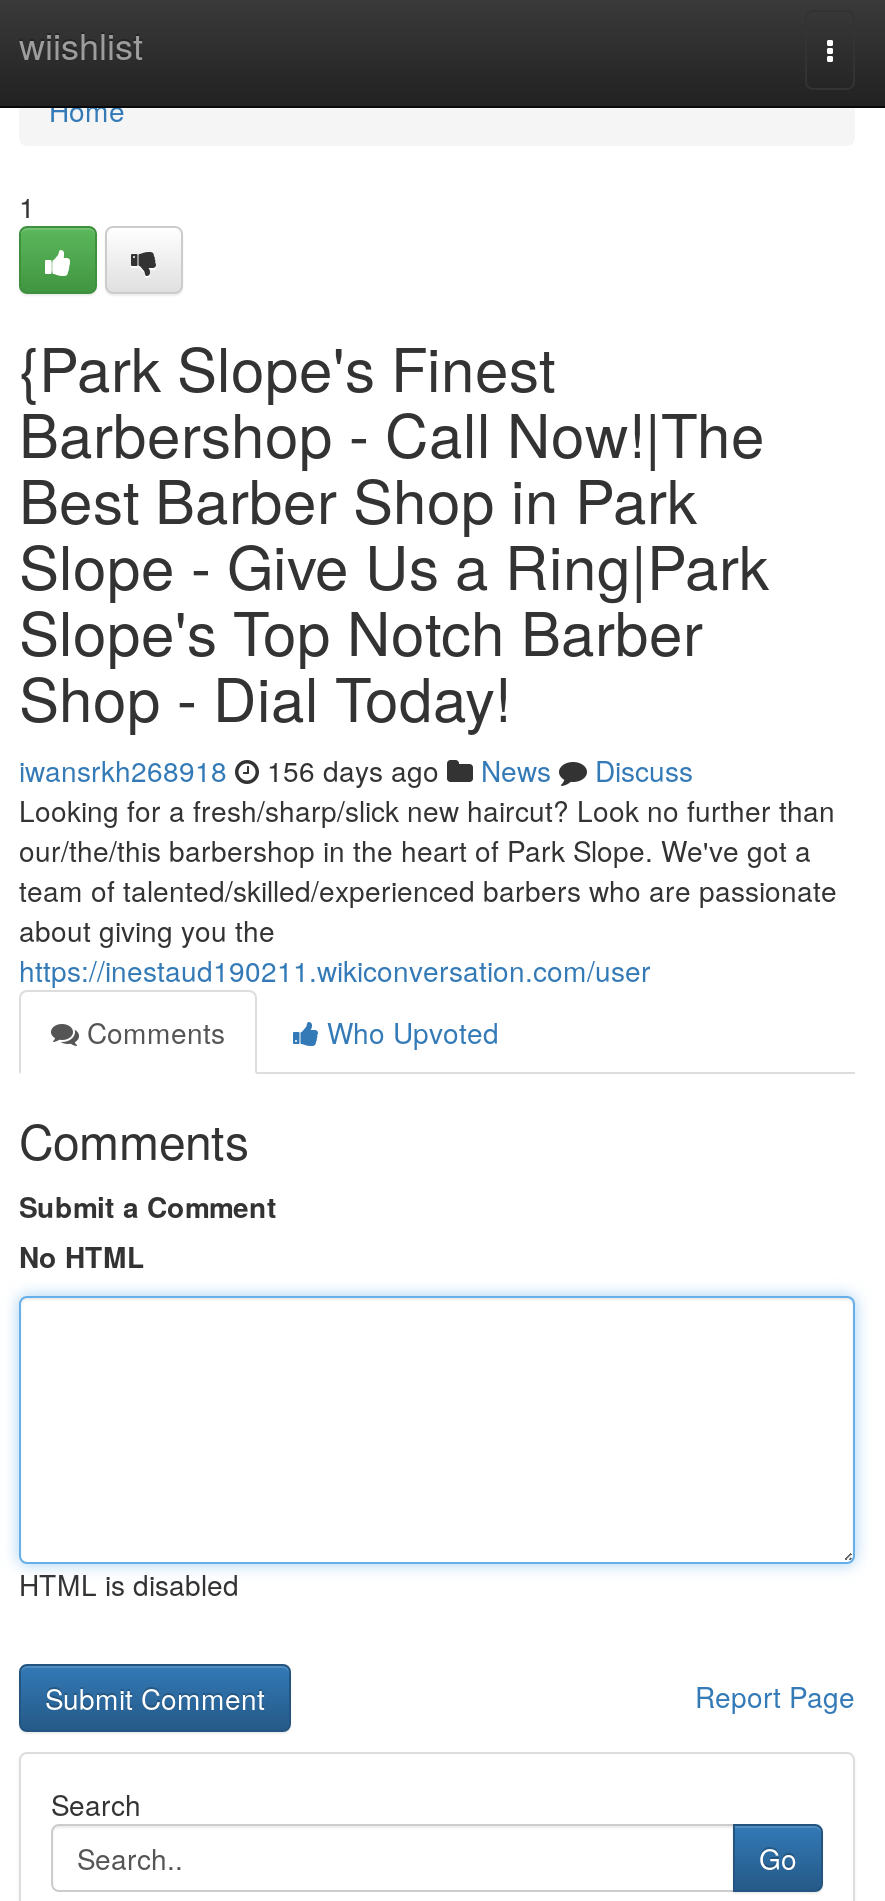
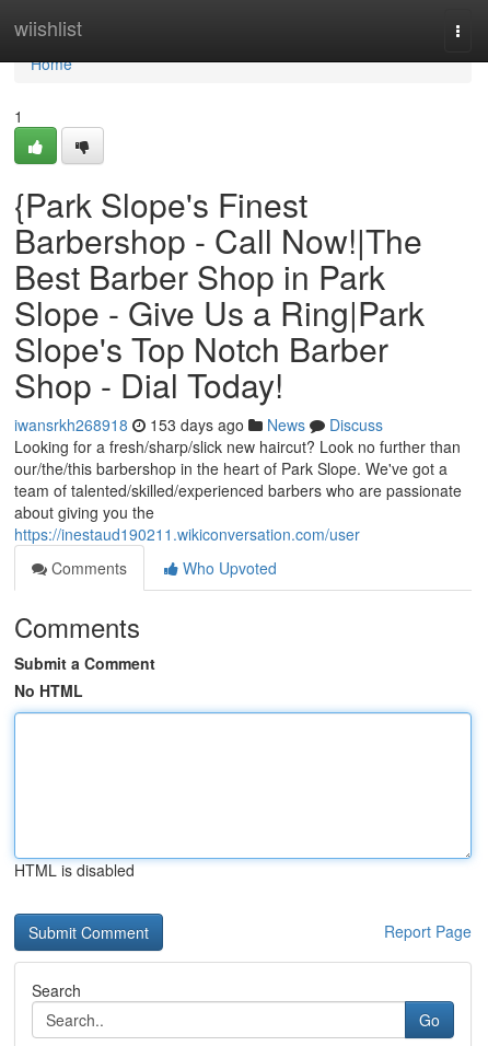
[19,750,693,790] iwansrkh268918 156 days ago News Discuss -> [14,414,383,435] iwansrkh268918 153 days ago News Discuss

